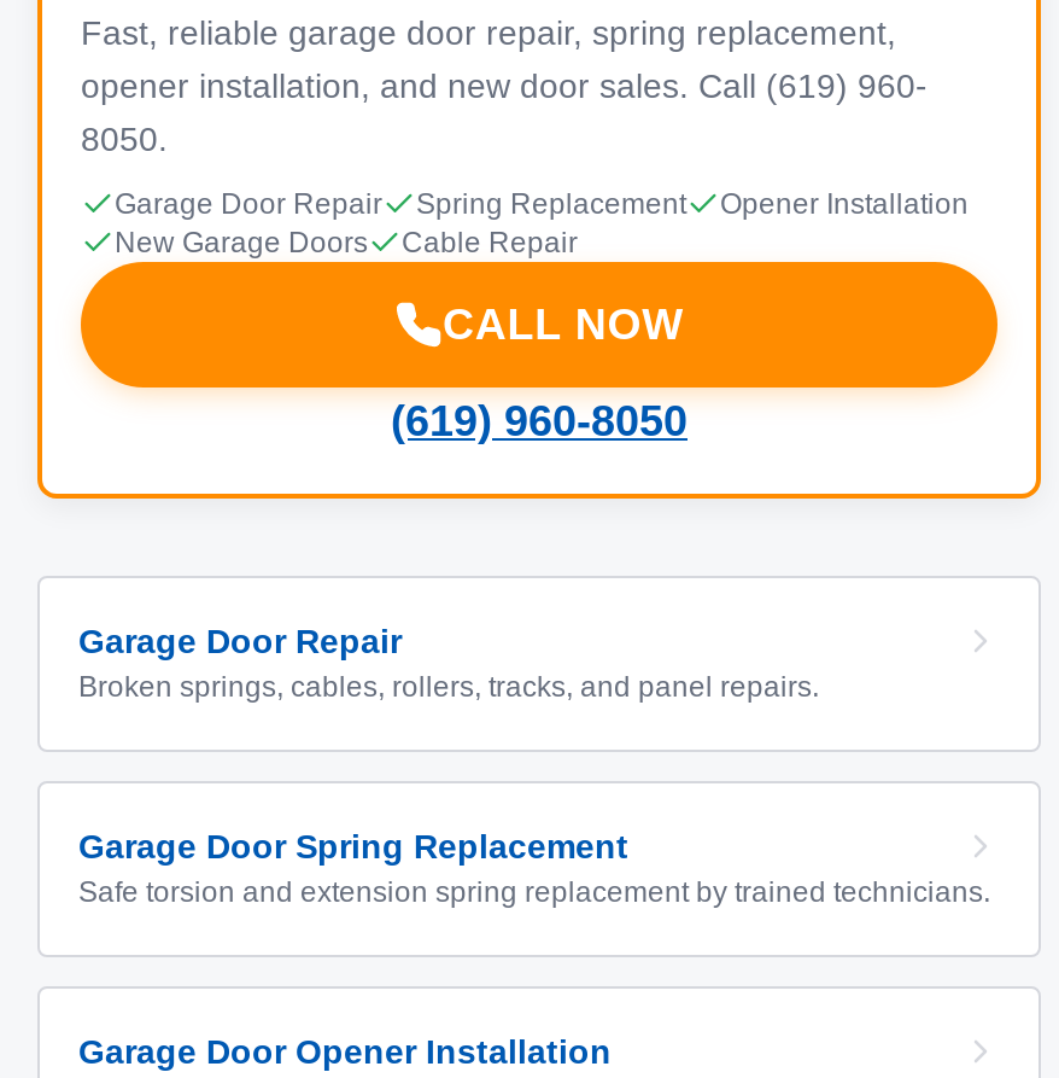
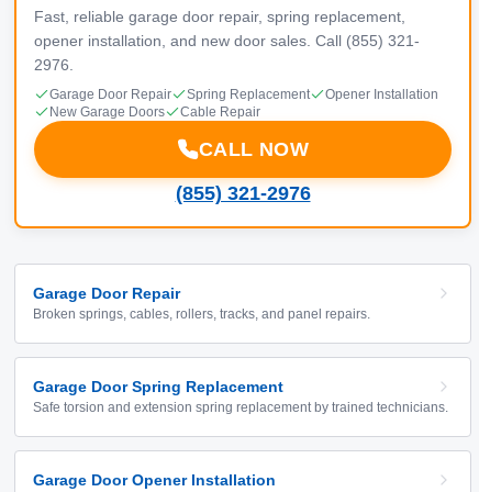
[81,66,928,105] opener installation, and new door sales. Call (619) 960- -> [34,32,420,49] opener installation, and new door sales. Call (855) 321-
[81,120,168,158] 8050. -> [34,56,74,74] 2976.
[391,397,688,445] (619) 960-8050 -> [175,182,310,204] (855) 321-2976

